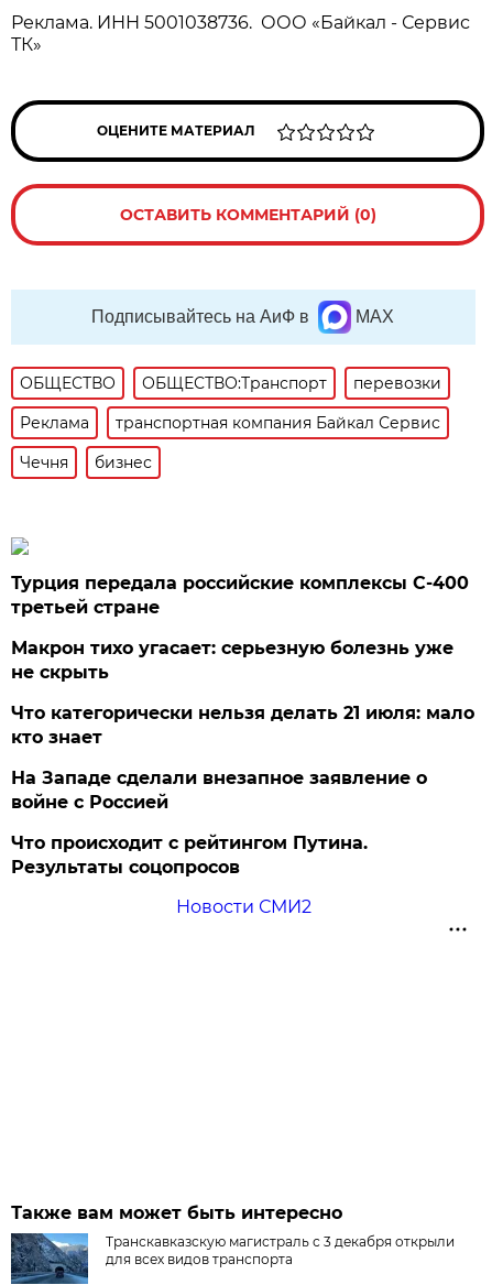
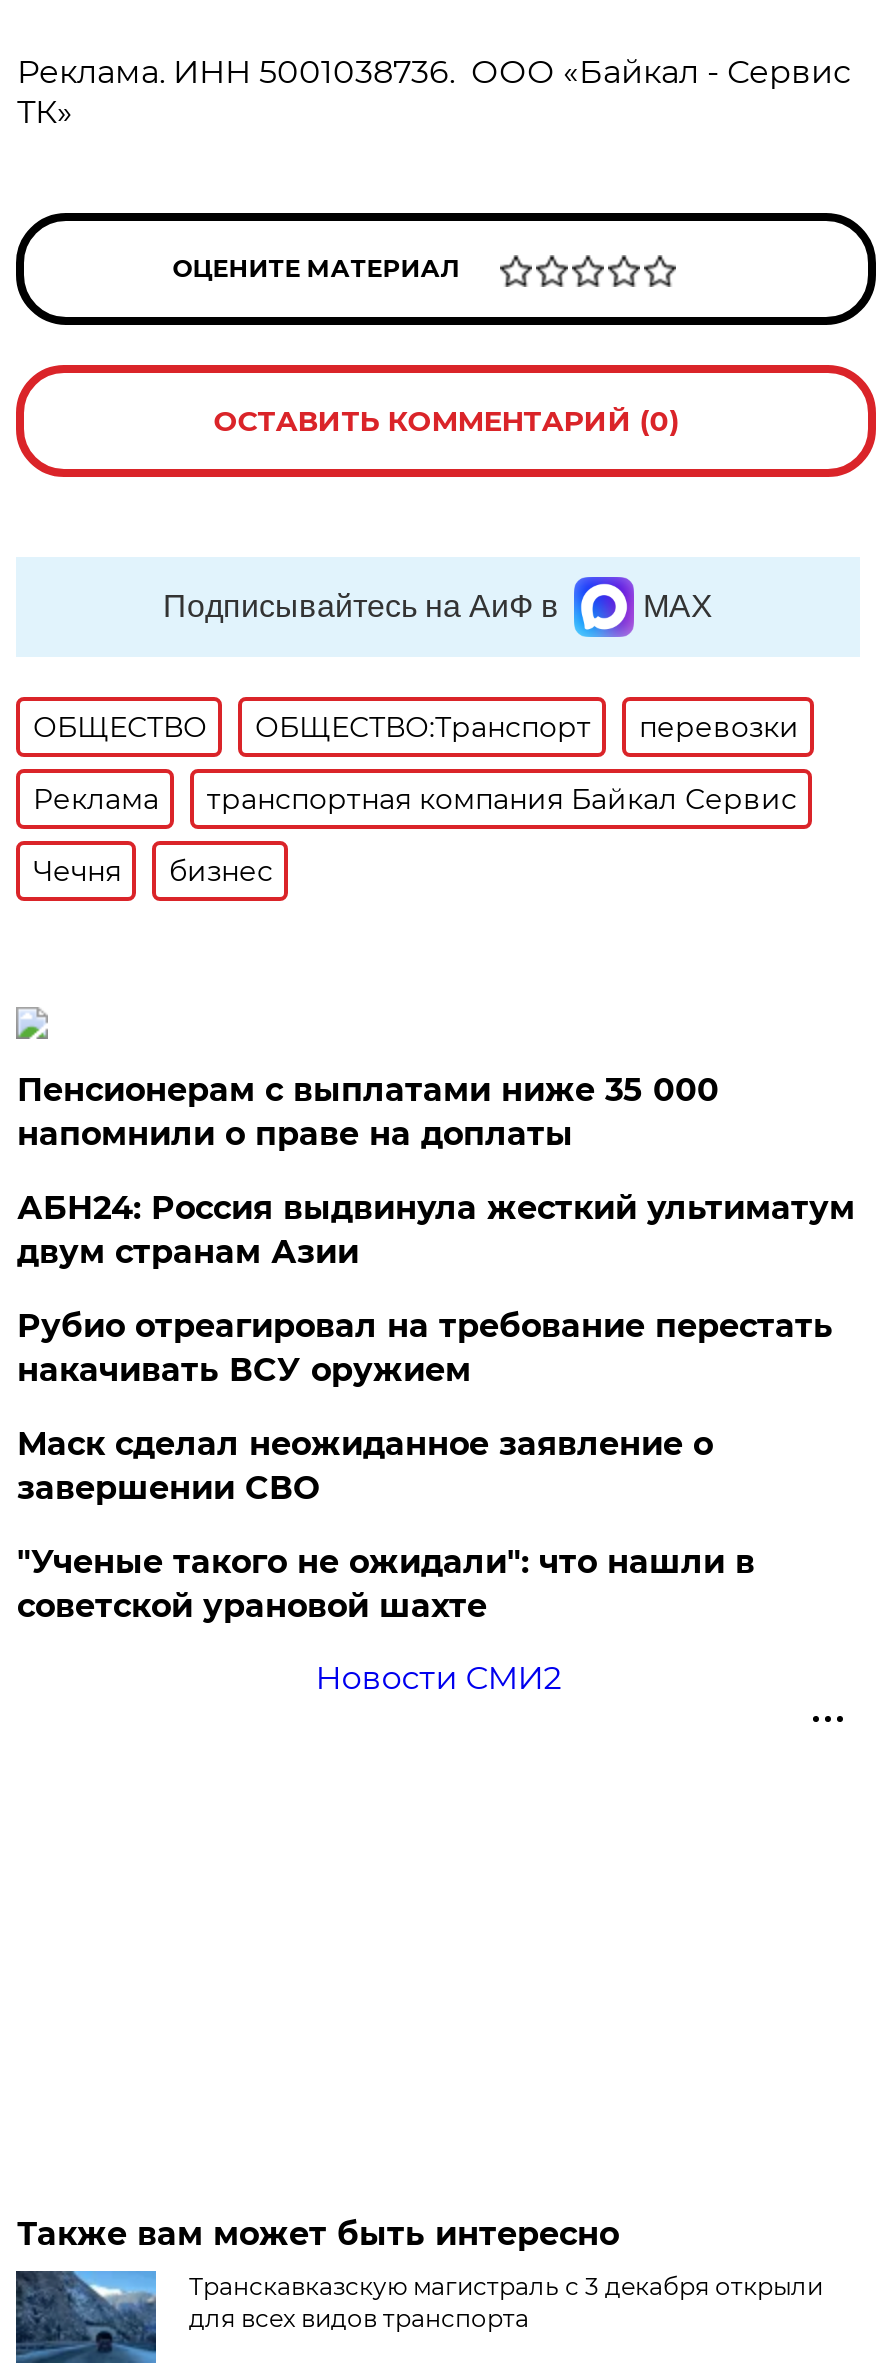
[11,573,469,618] Турция передала российские комплексы С-400 | третьей стране -> [17,1071,719,1153] Пенсионерам с выплатами ниже 35 000 | напомнили о праве на доплаты
[11,638,454,683] Макрон тихо угасает: серьезную болезнь уже | не скрыть -> [17,1189,855,1271] АБН24: Россия выдвинула жесткий ультиматум | двум странам Азии
[11,703,475,748] Что категорически нельзя делать 21 июля: мало | кто знает -> [17,1307,833,1389] Рубио отреагировал на требование перестать | накачивать ВСУ оружием
[11,767,428,813] На Западе сделали внезапное заявление о | войне с Россией -> [17,1425,713,1507] Маск сделал неожиданное заявление о | завершении СВО
[11,832,368,878] Что происходит с рейтингом Путина. | Результаты соцопросов -> [17,1543,755,1625] "Ученые такого не ожидали": что нашли в | советской урановой шахте

